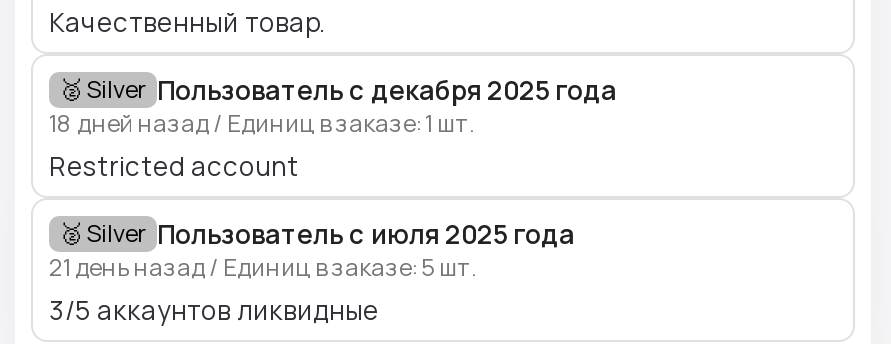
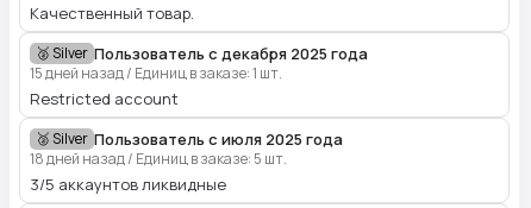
[49,107,475,141] 18 дней назад / Единиц в заказе: 1 шт. -> [30,63,282,84] 15 дней назад / Единиц в заказе: 1 шт.
[49,251,477,285] 21 день назад / Единиц в заказе: 5 шт. -> [30,149,287,169] 18 дней назад / Единиц в заказе: 5 шт.

